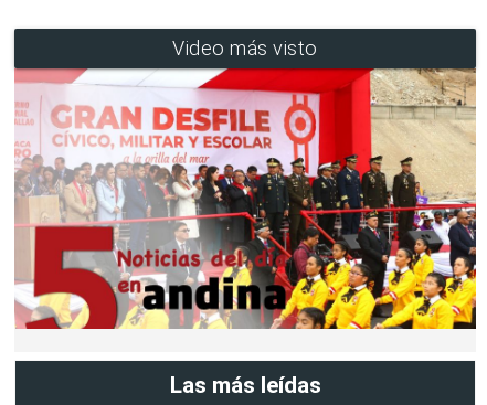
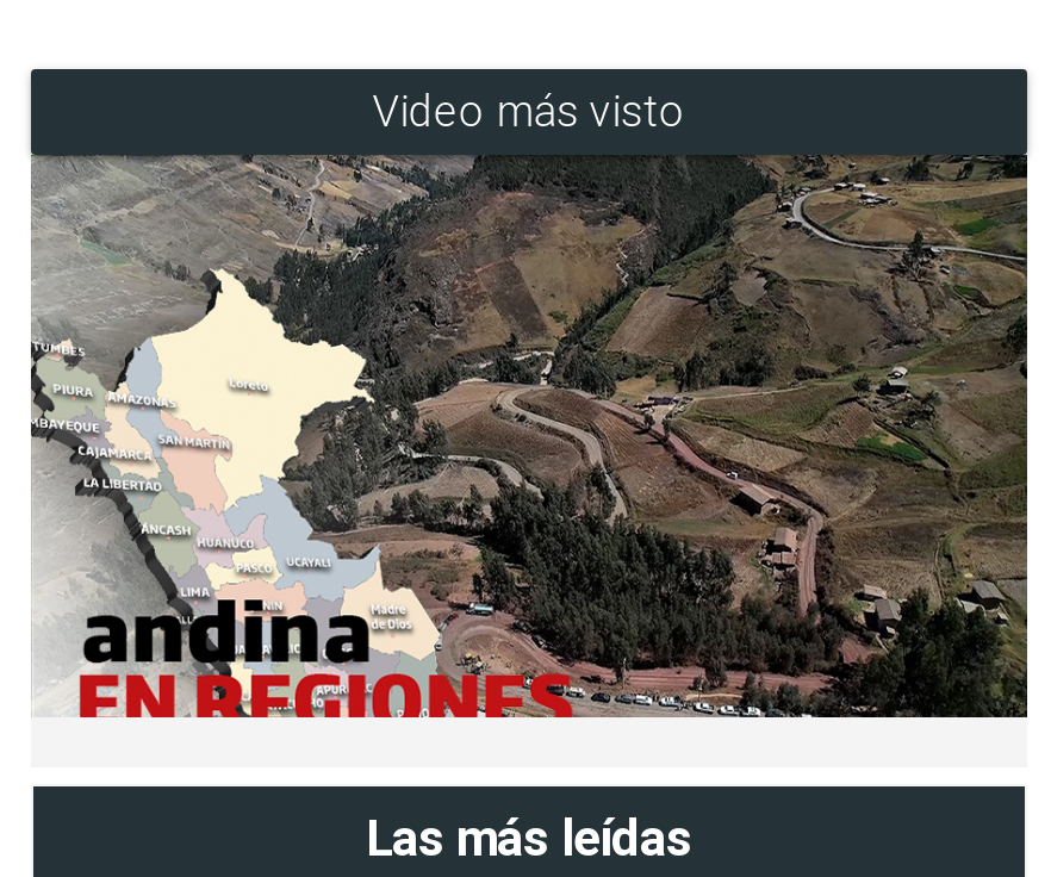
[14,67,477,330] [image] -> [29,155,1030,720] [image]

